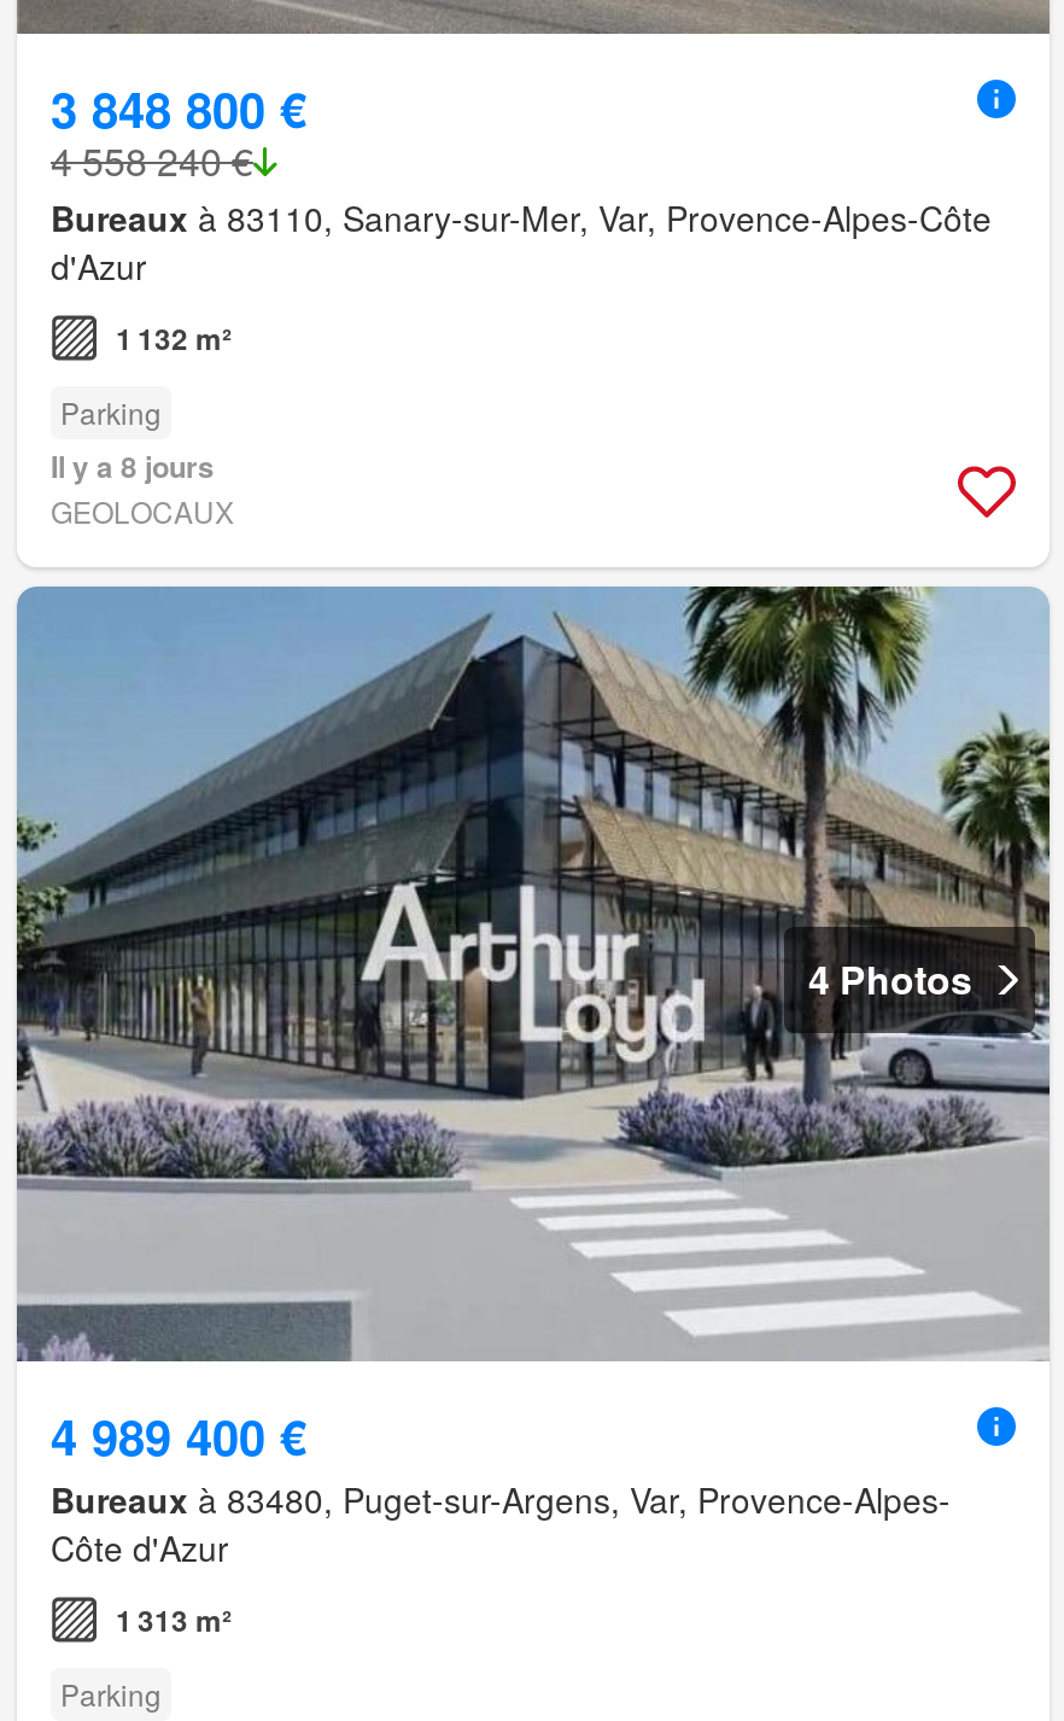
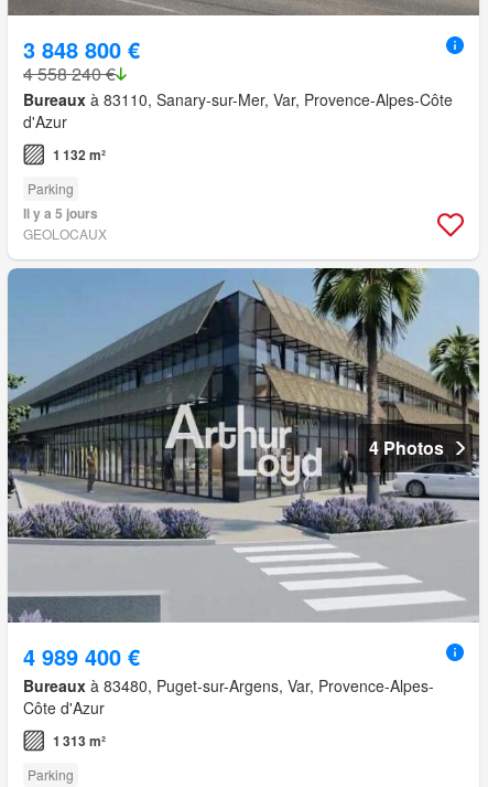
[51,445,215,489] Il y a 8 jours -> [23,204,98,223] Il y a 5 jours

